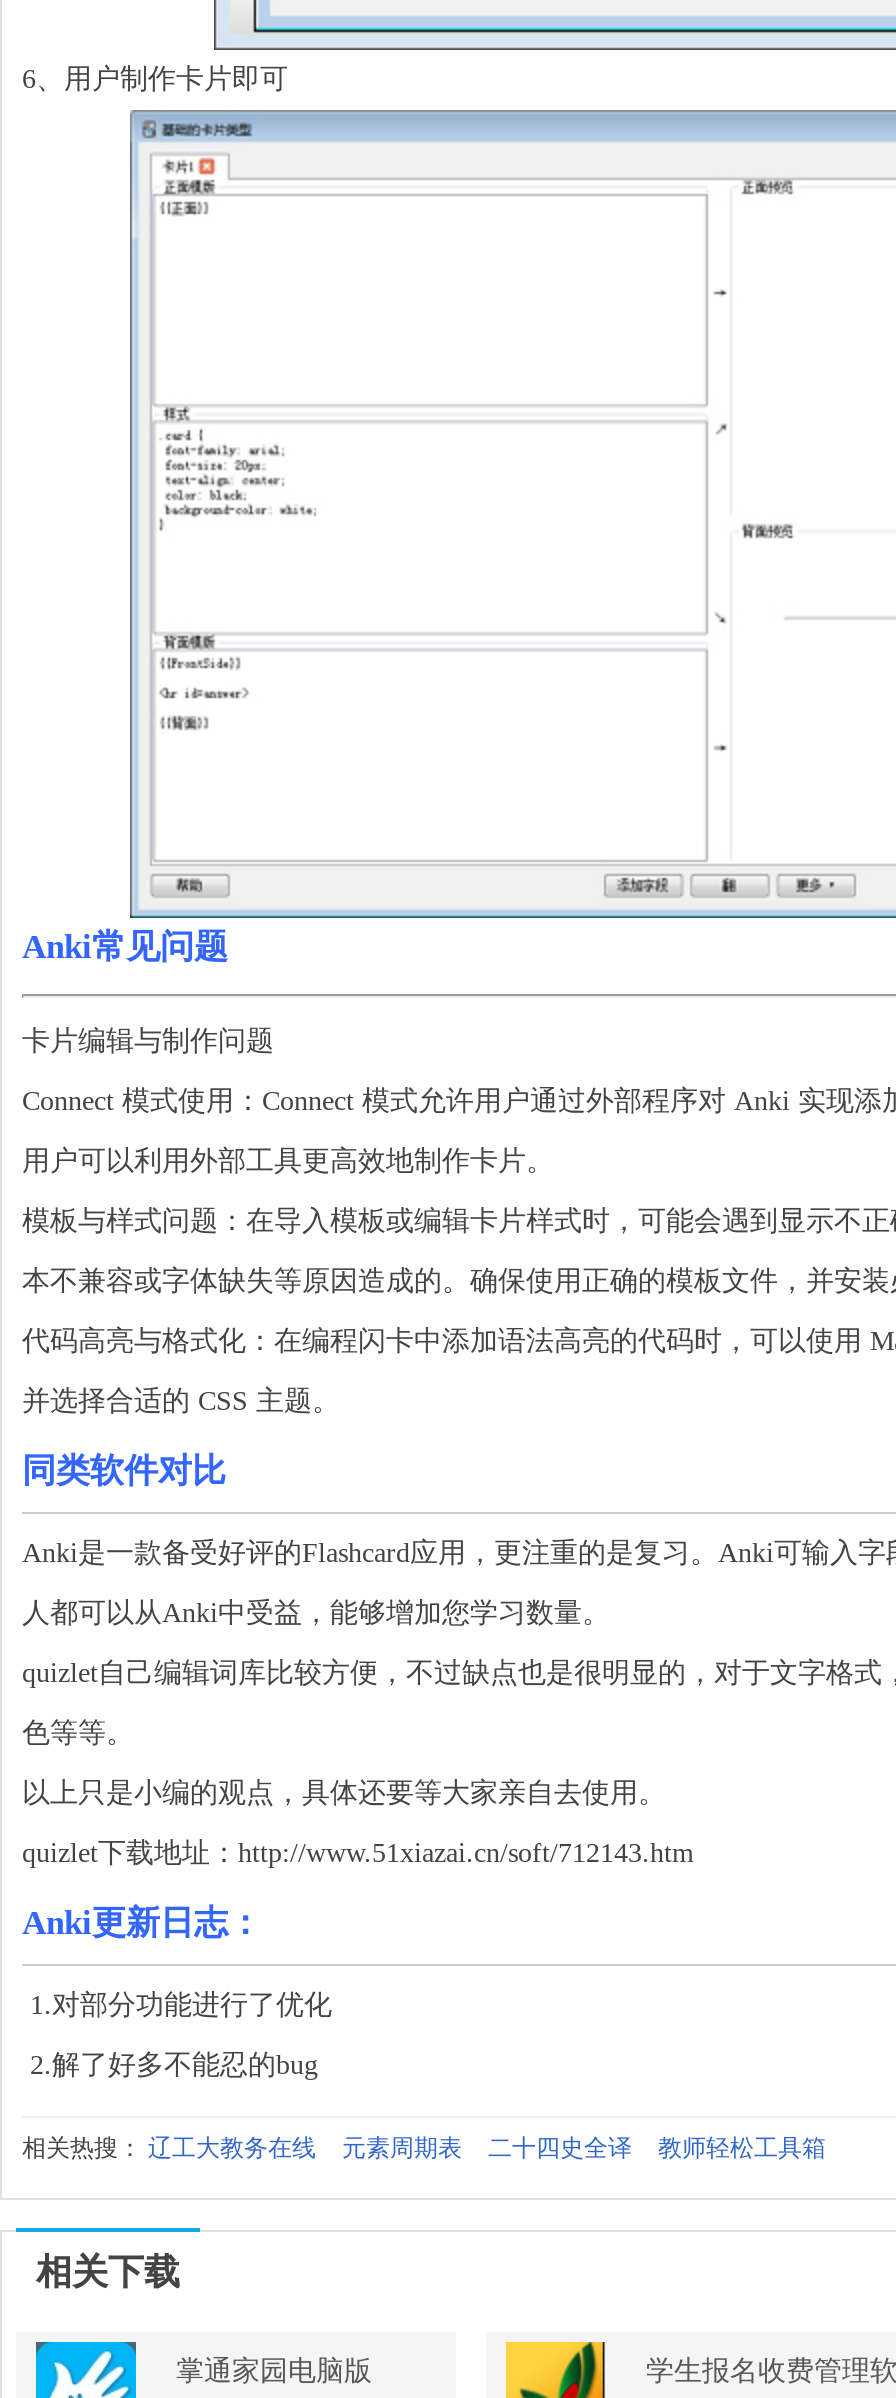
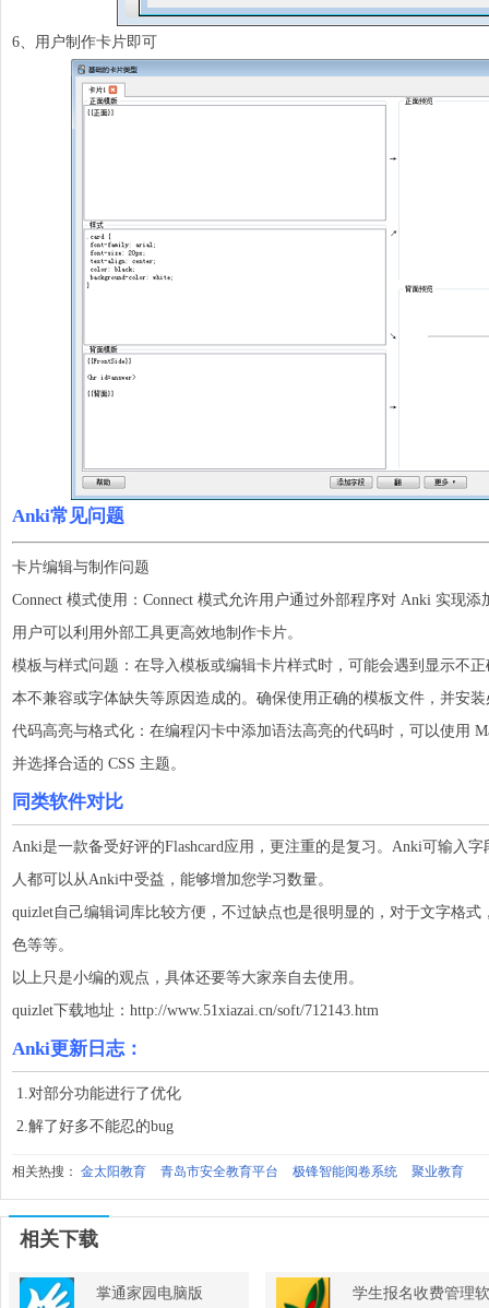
[22,2134,826,2162] 相关热搜：辽工大教务在线 | 元素周期表 | 二十四史全译 | 教师轻松工具箱 -> [12,1164,464,1179] 相关热搜：金太阳教育 | 青岛市安全教育平台 | 极锋智能阅卷系统 | 聚业教育

